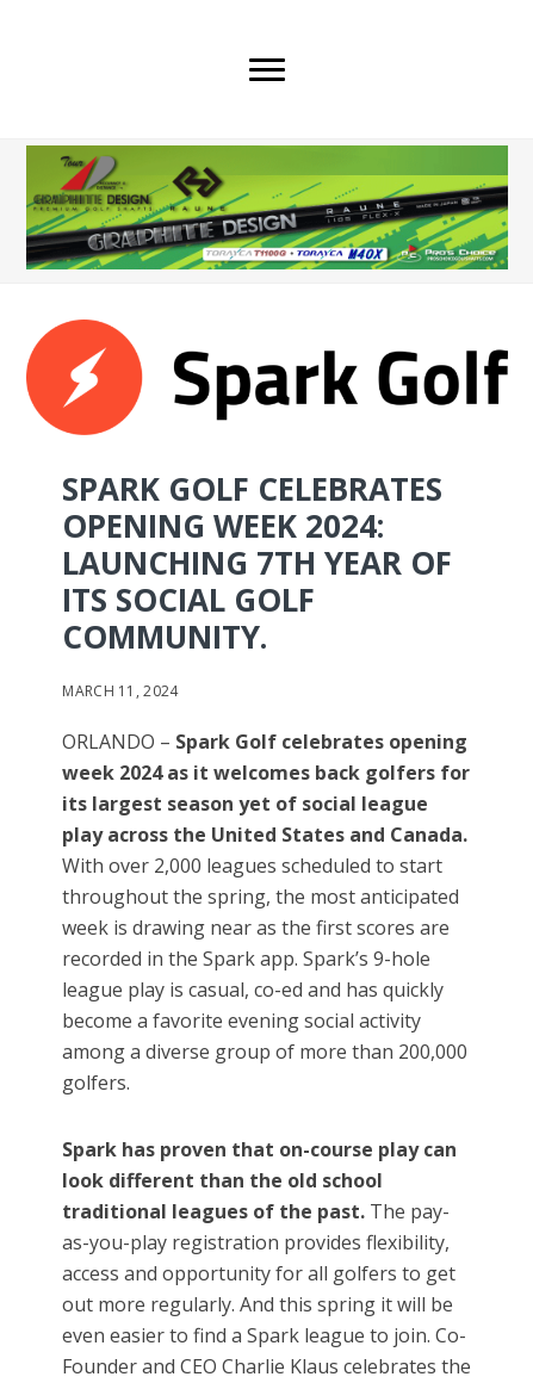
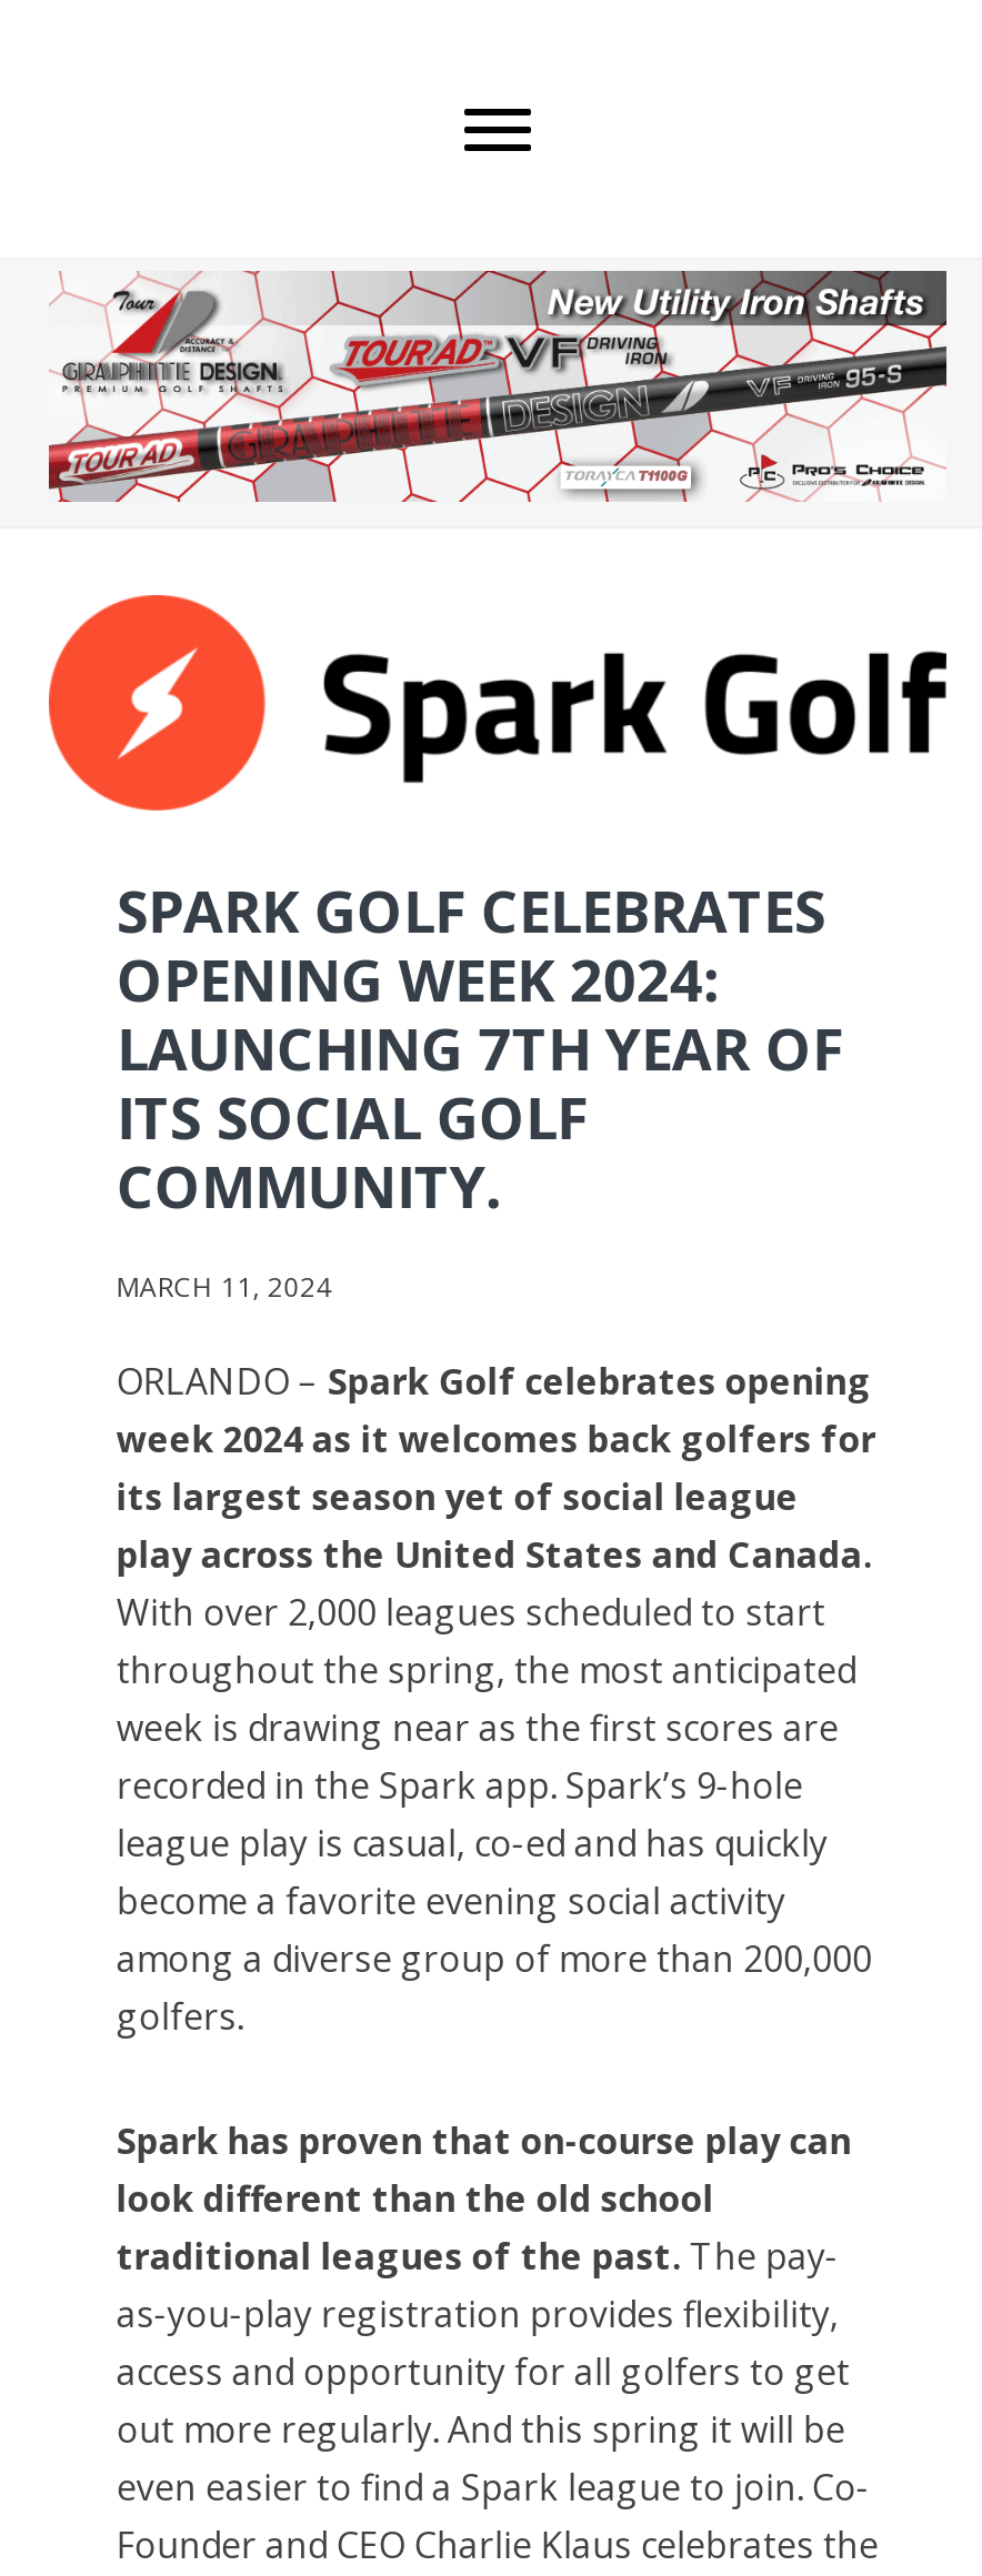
[25,144,509,271] [image] -> [47,269,946,504] [image]

